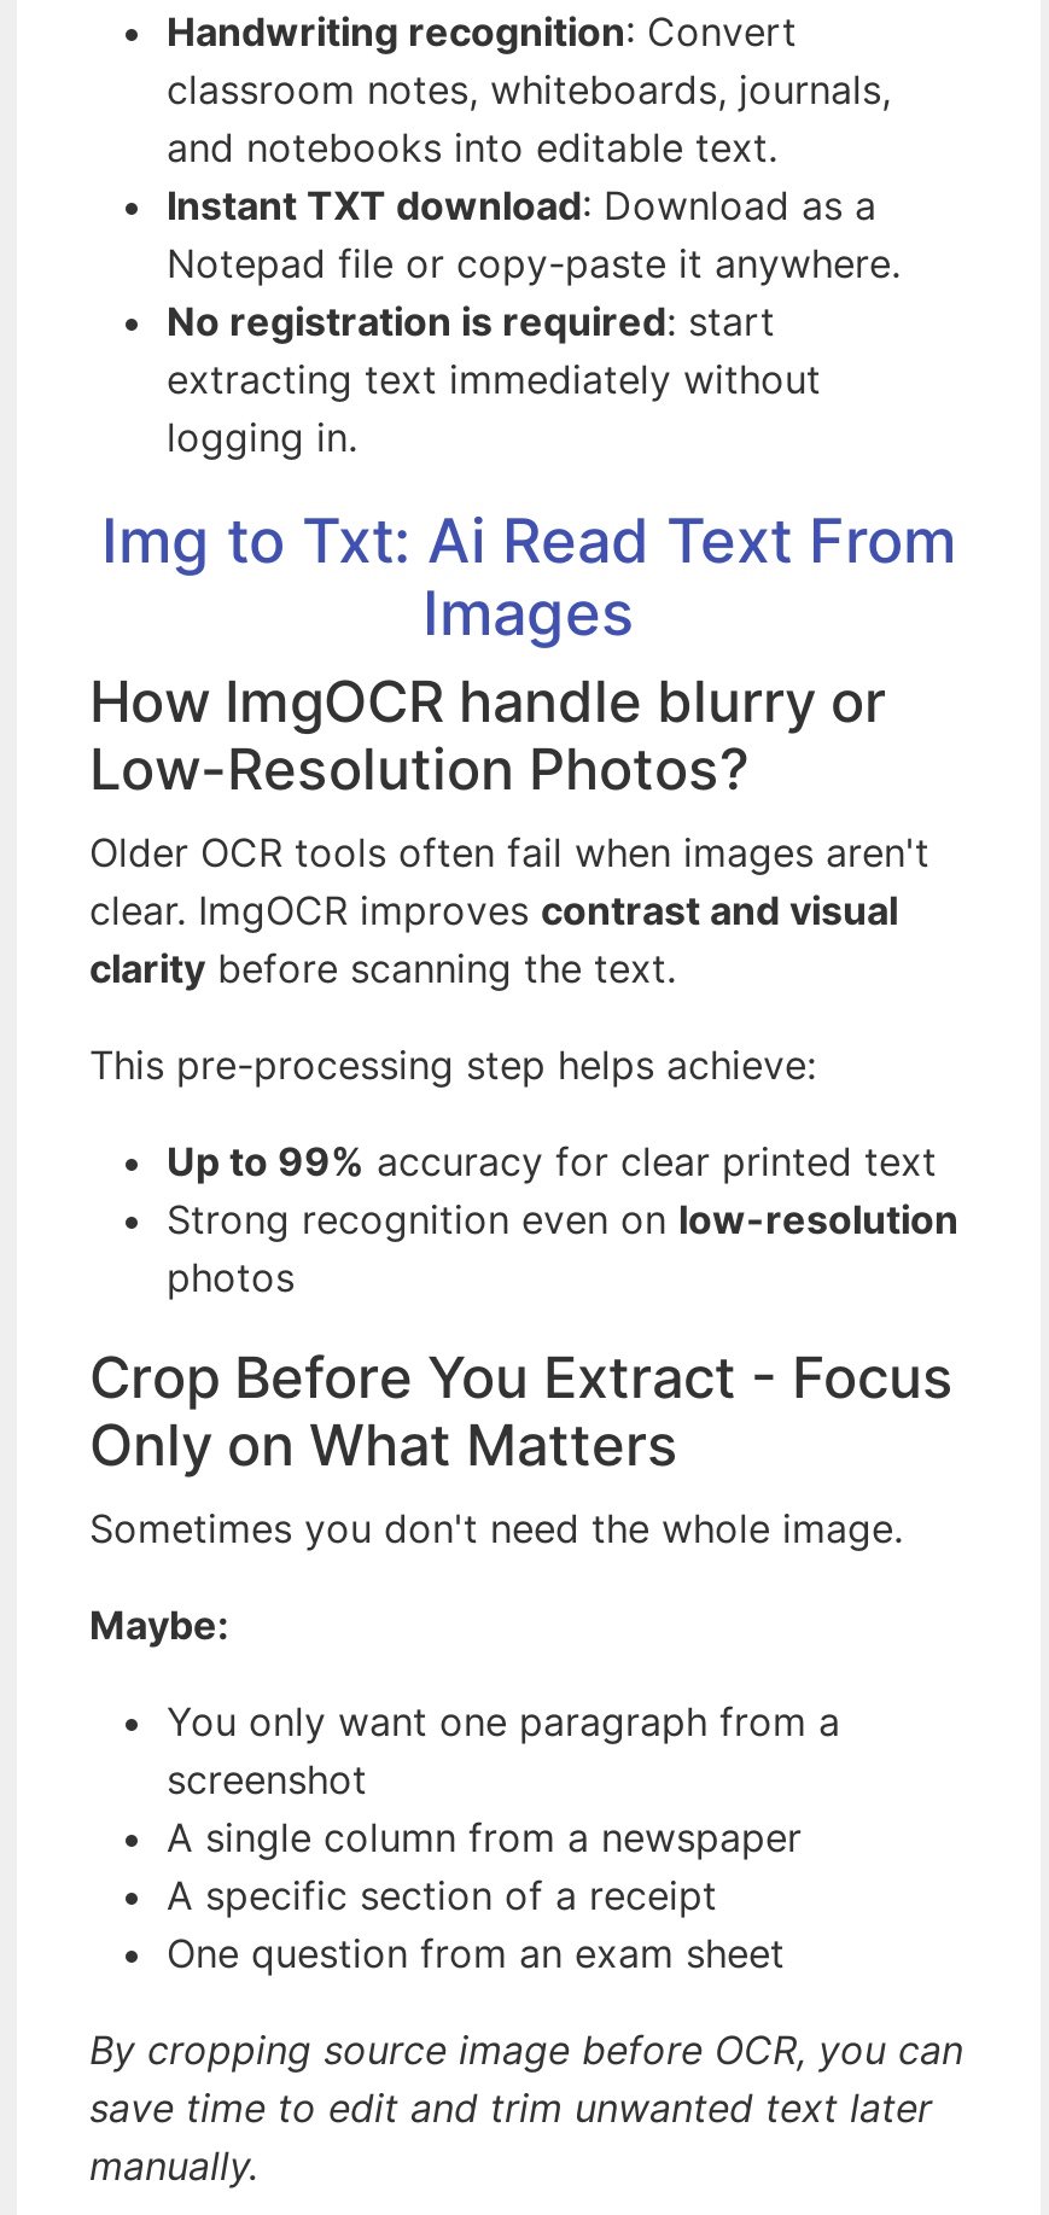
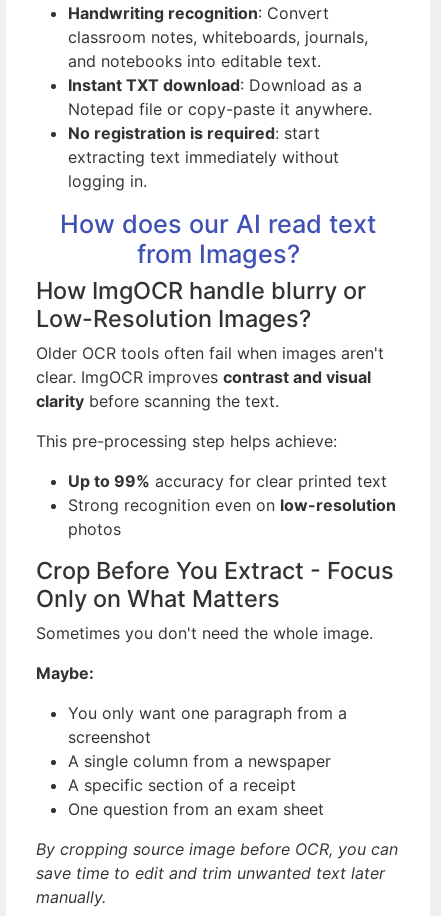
[101,505,956,649] Img to Txt: Ai Read Text From | Images -> [60,209,376,269] How does our AI read text | from Images?
[89,734,748,804] Low-Resolution Photos? -> [36,304,311,333] Low-Resolution Images?

